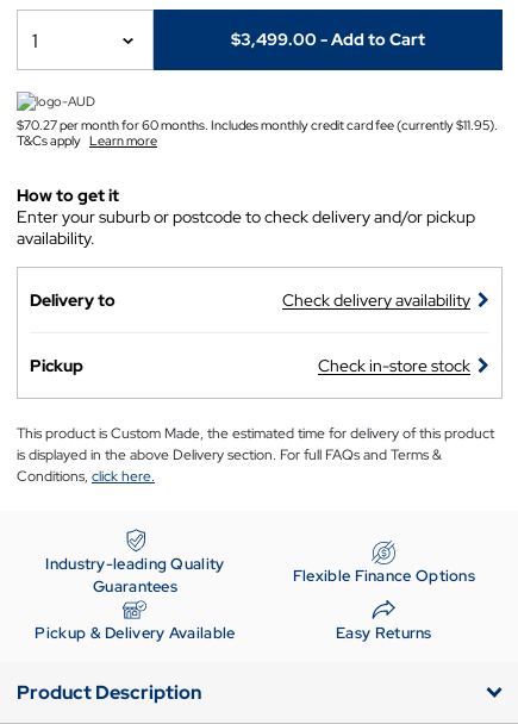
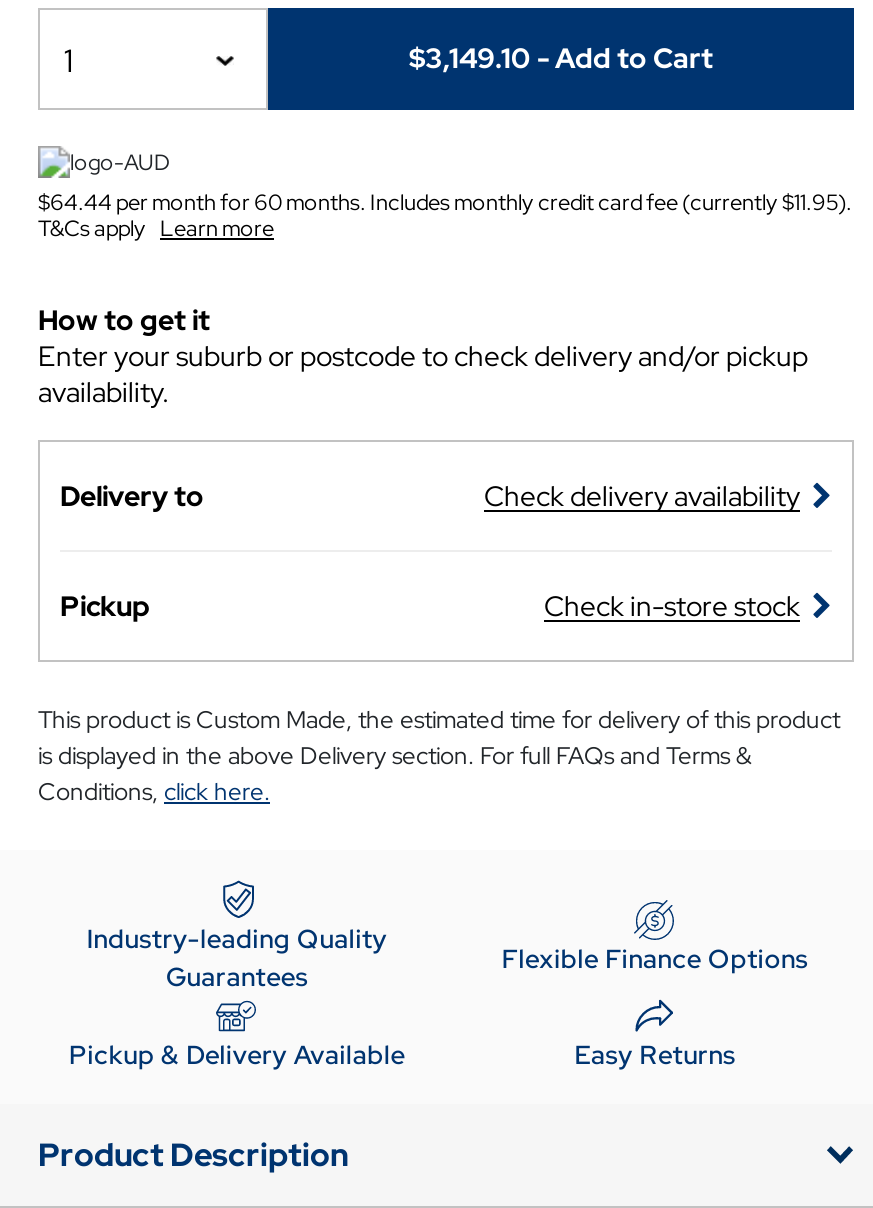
[231,29,425,50] $3,499.00 - Add to Cart -> [409,41,713,77] $3,149.10 - Add to Cart
[17,117,498,134] $70.27 per month for 60 months. Includes monthly credit card fee (currently $11.95). -> [38,189,852,217] $64.44 per month for 60 months. Includes monthly credit card fee (currently $11.95).

